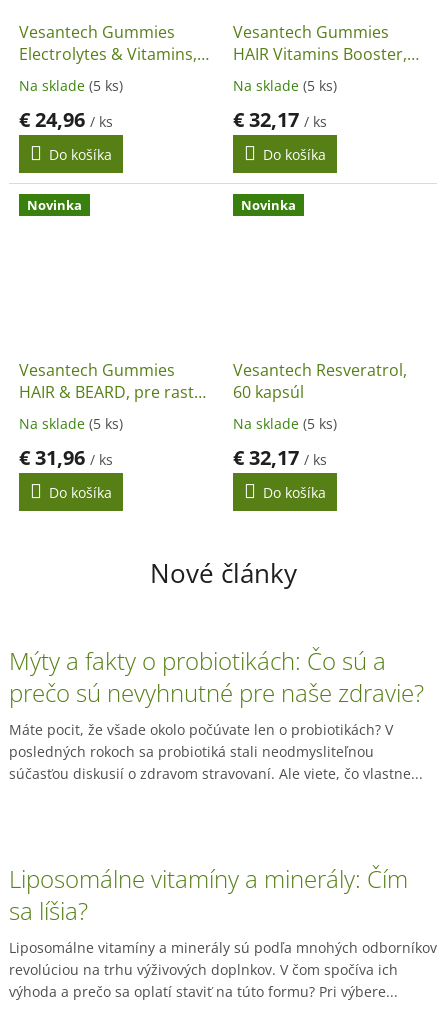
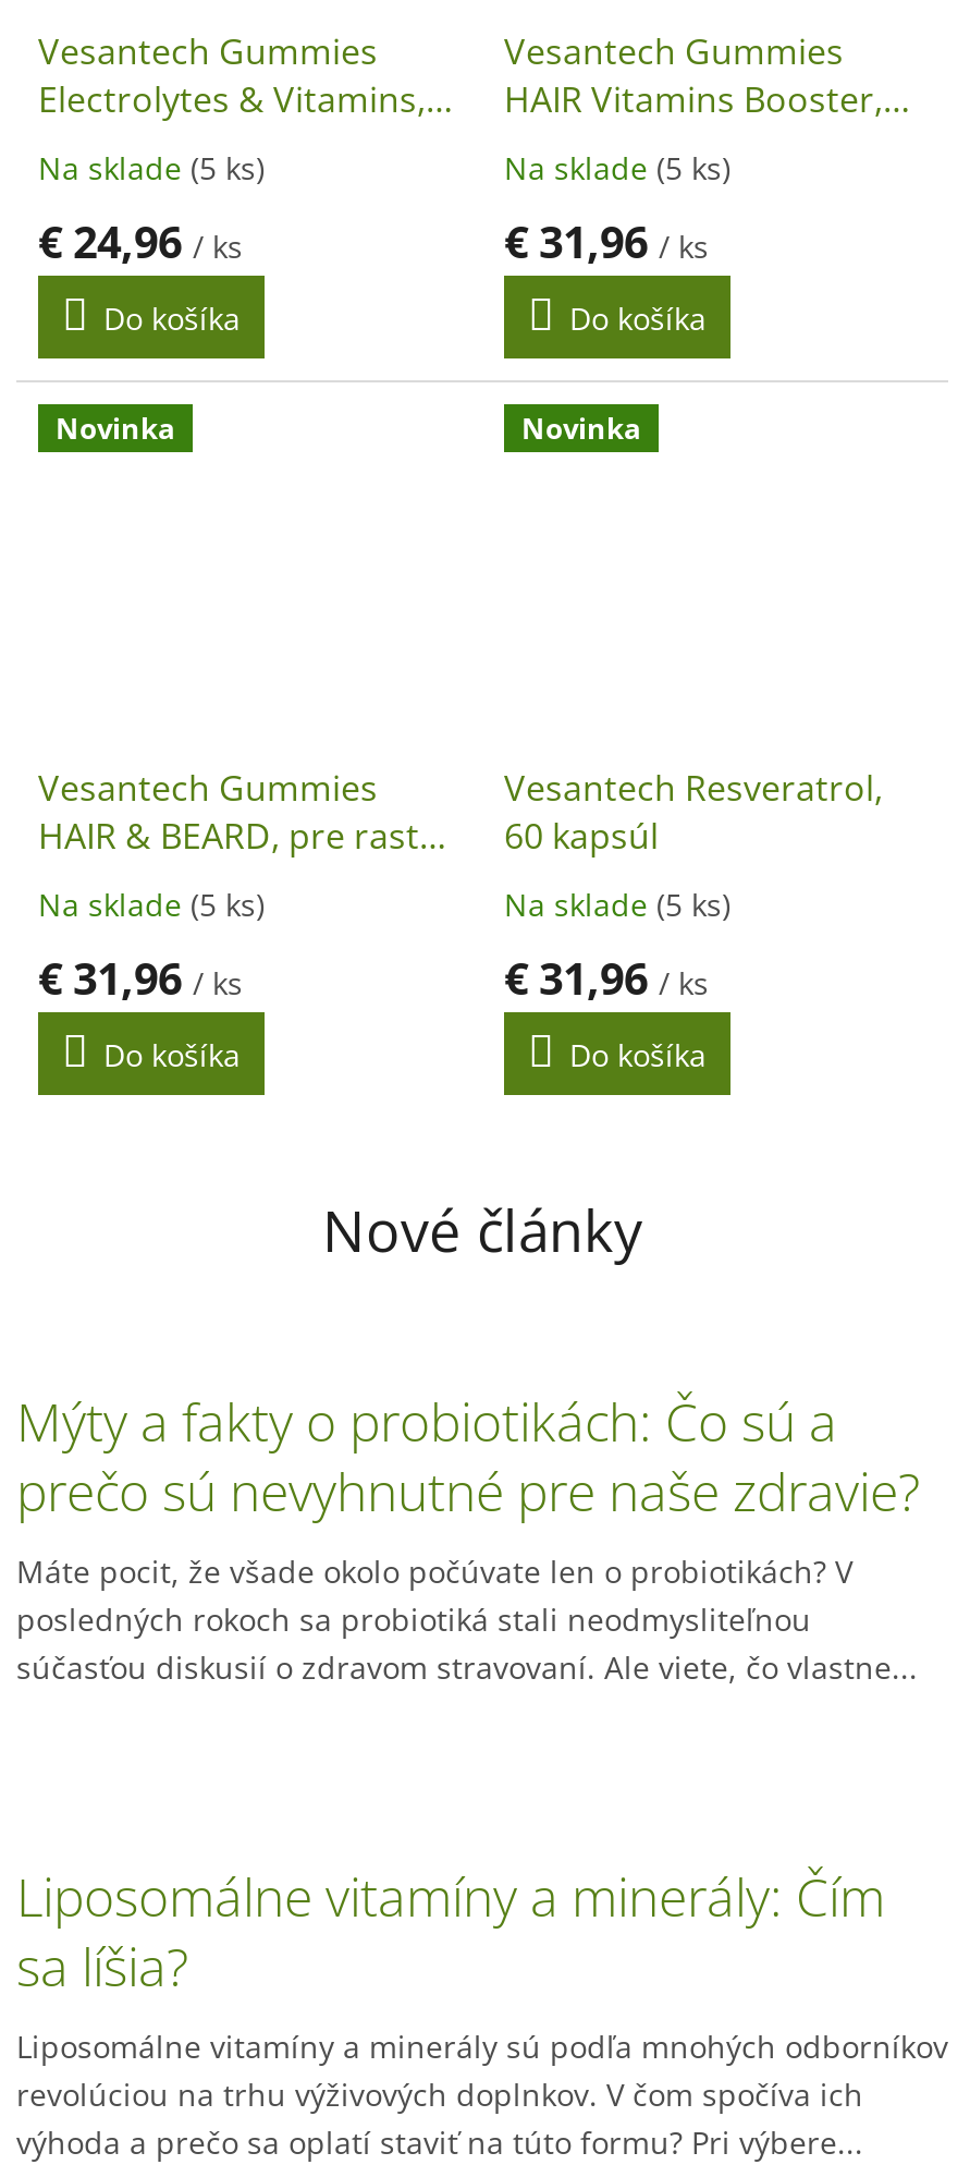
[233,106,327,133] € 32,17 / ks -> [504,213,709,272] € 31,96 / ks
[233,444,327,471] € 32,17 / ks -> [504,949,709,1008] € 31,96 / ks

